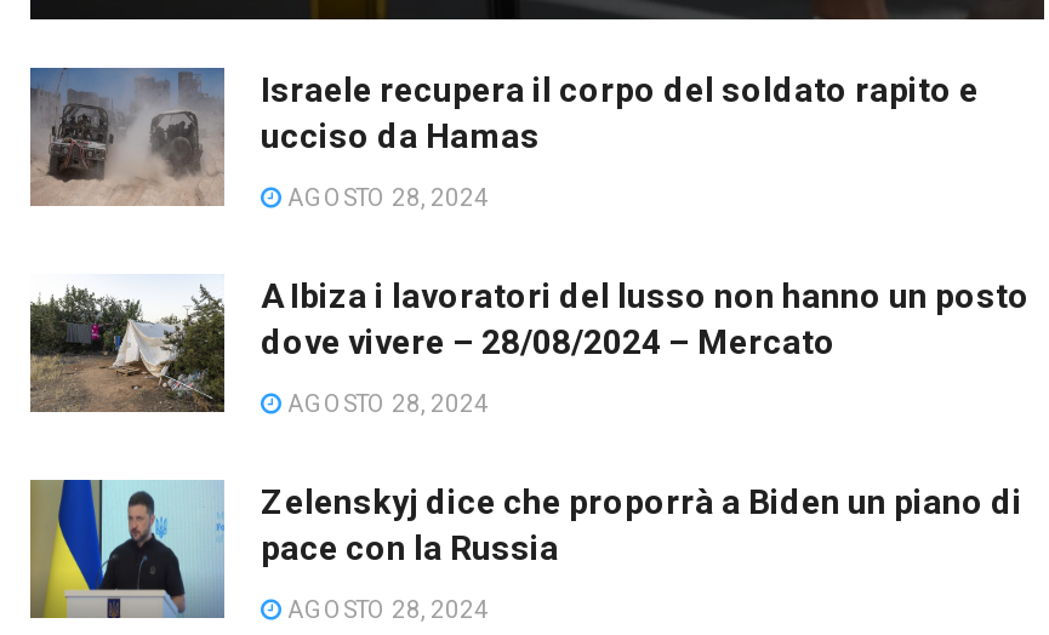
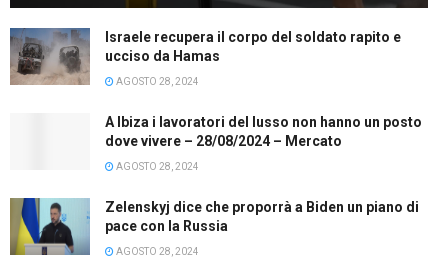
[28,284,227,414] [image] -> none

